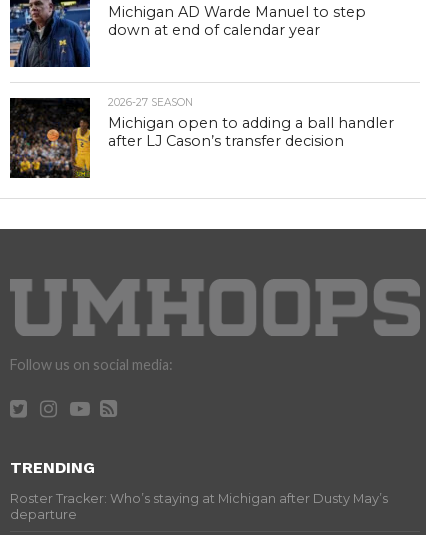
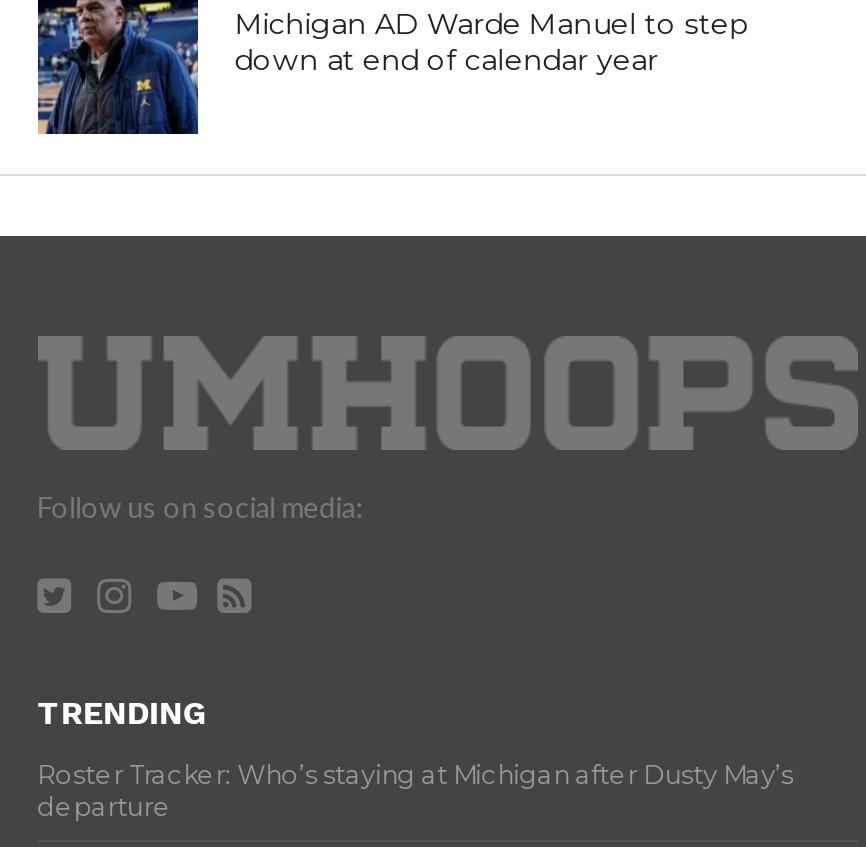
[9,96,394,179] [image] | 2026-27 SEASON | Michigan open to adding a ball handler | after LJ Cason’s transfer decision -> none

